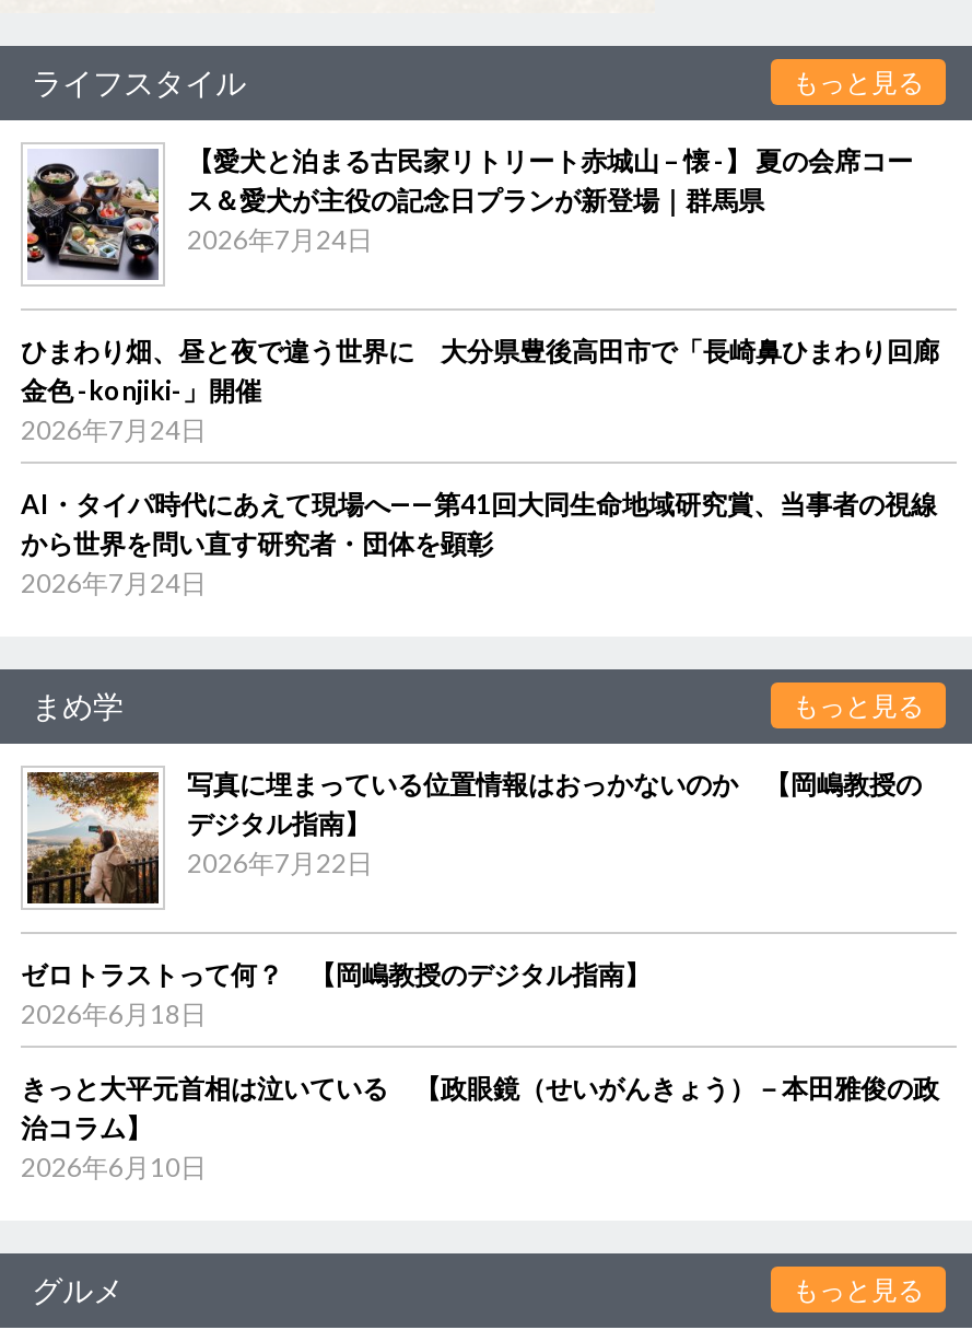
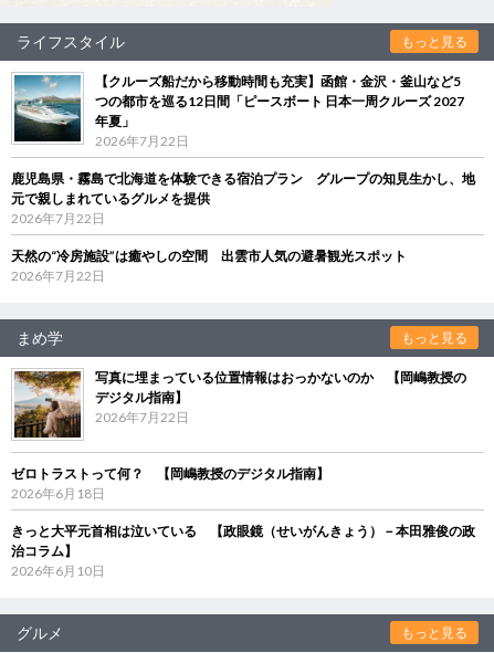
[25,144,913,282] [image] | 【愛犬と泊まる古民家リトリート赤城山 – 懐 -】 夏の会席コー | ス＆愛犬が主役の記念日プランが新登場｜群馬県 | 2026年7月24日 -> [13,73,464,149] [image] | 【クルーズ船だから移動時間も充実】函館・金沢・釜山など5 | つの都市を巡る12日間「ピースボート 日本一周クルーズ 2027 | 年夏」 | 2026年7月22日
[21,335,939,446] ひまわり畑、昼と夜で違う世界に 大分県豊後高田市で「長崎鼻ひまわり回廊 | 金色 -konjiki-」開催 | 2026年7月24日 -> [11,170,475,227] 鹿児島県・霧島で北海道を体験できる宿泊プラン グループの知見生かし、地 | 元で親しまれているグルメを提供 | 2026年7月22日
[21,488,937,599] AI・タイパ時代にあえて現場へ――第41回大同生命地域研究賞、当事者の視線 | から世界を問い直す研究者・団体を顕彰 | 2026年7月24日 -> [11,247,407,284] 天然の“冷房施設”は癒やしの空間 出雲市人気の避暑観光スポット | 2026年7月22日

